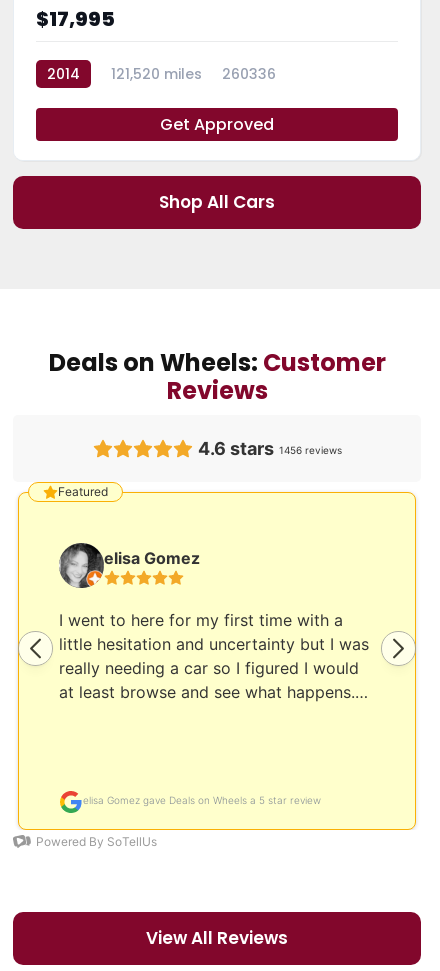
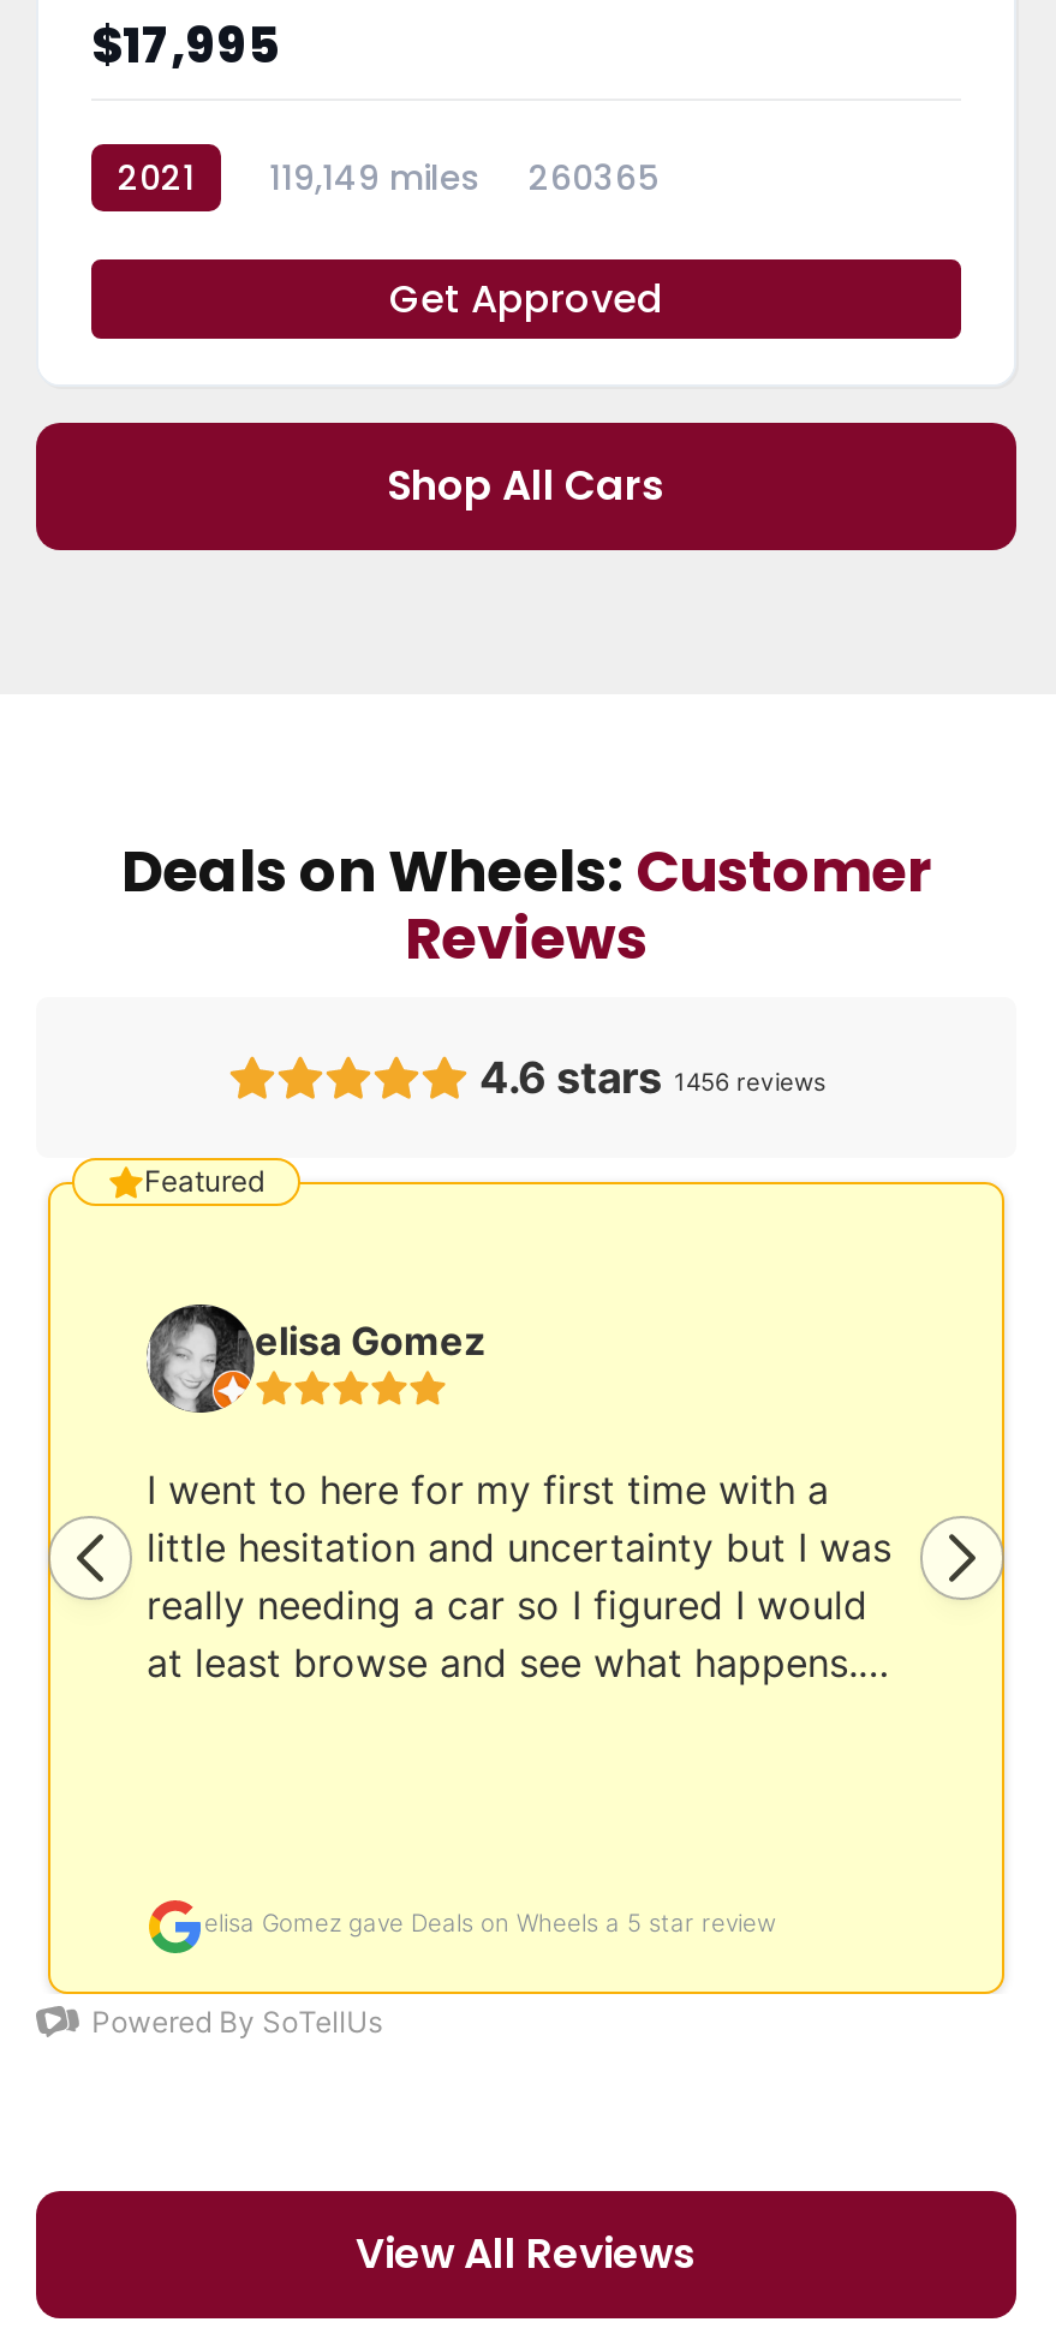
[47,64,80,84] 2014 -> [118,153,195,201] 2021
[111,64,202,84] 121,520 miles -> [269,153,481,201] 119,149 miles
[222,64,276,84] 260336 -> [529,153,658,201] 260365

